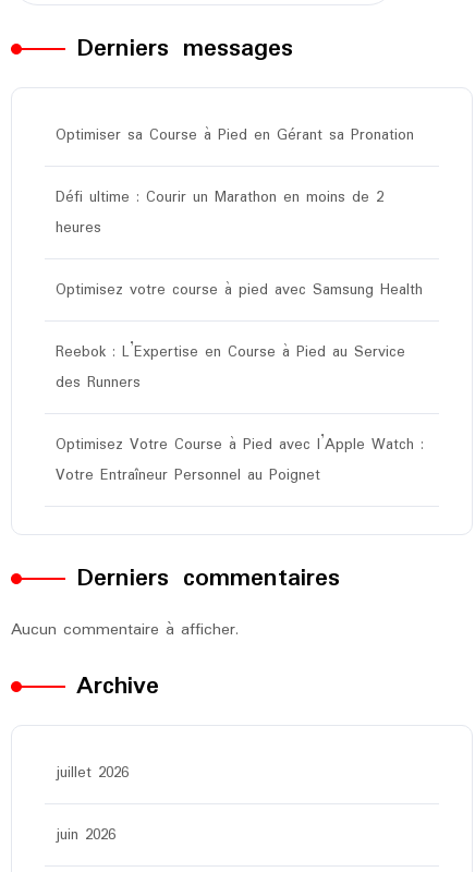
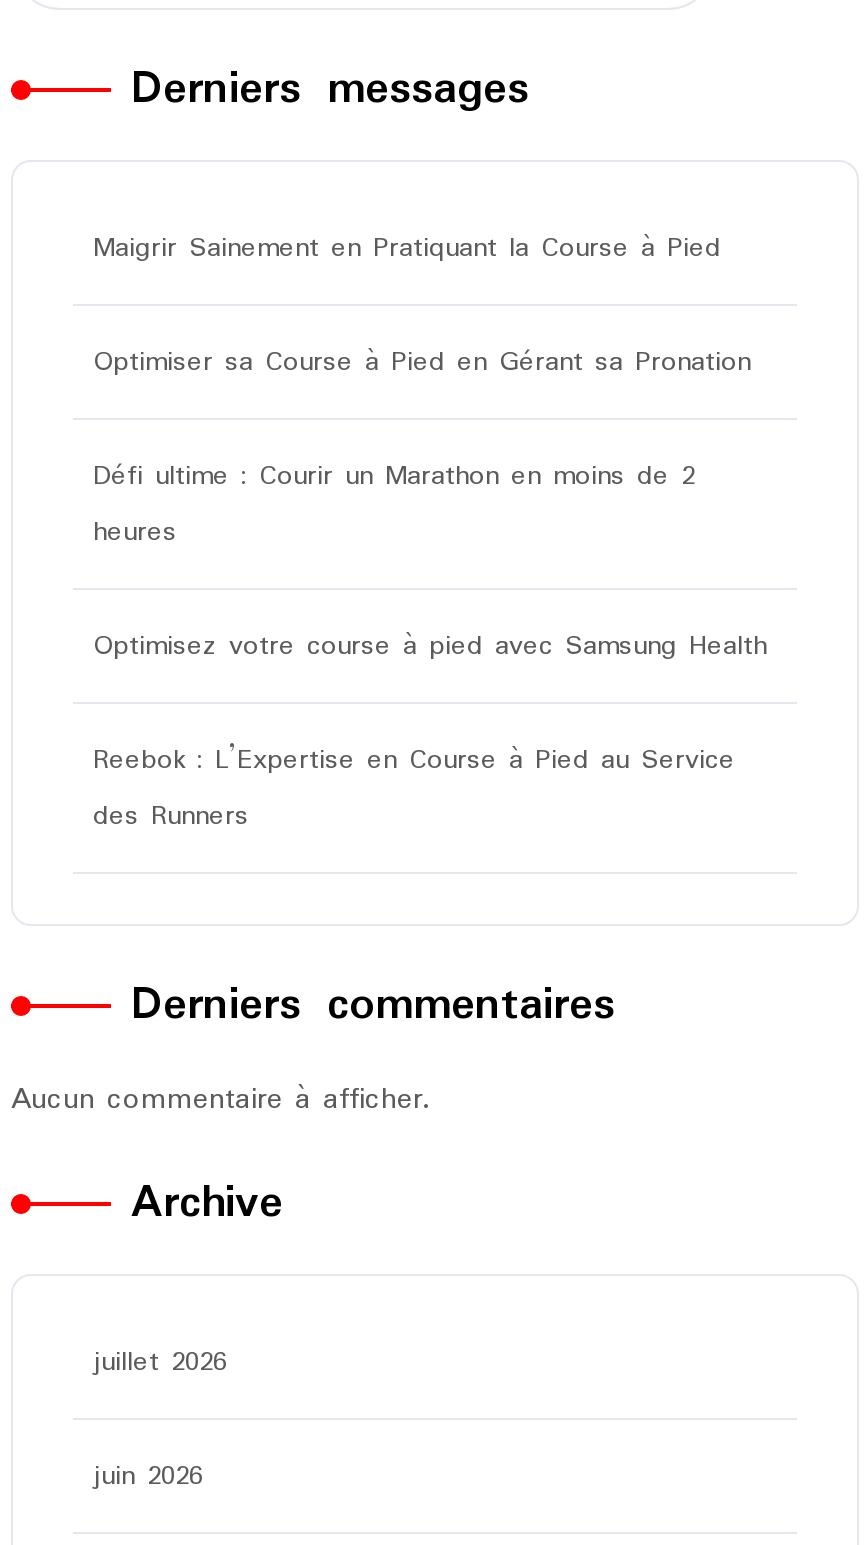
none -> [93,226,721,270] Maigrir Sainement en Pratiquant la Course à Pied
moved [56,123,423,395] -> [93,340,767,838]: Optimiser sa Course à Pied en Gérant sa Pronation | Défi ultime : Courir un Marathon en moins de 2 | heures | Optimisez votre course à pied avec Samsung Health | Reebok : L’Expertise en Course à Pied au Service | des Runners
[56,433,424,487] Optimisez Votre Course à Pied avec l’Apple Watch : | Votre Entraîneur Personnel au Poignet -> none

